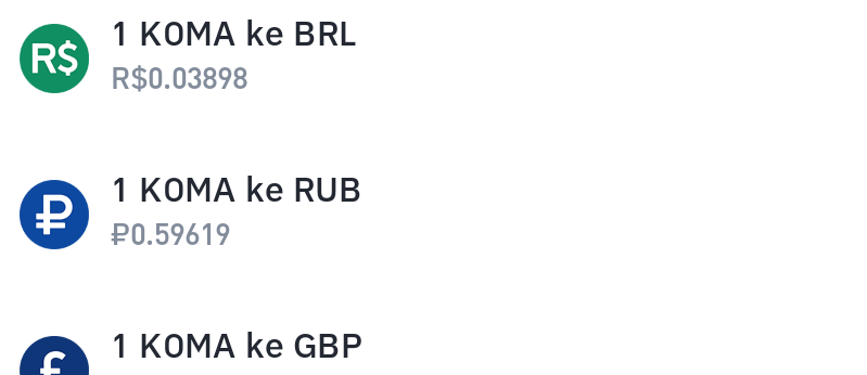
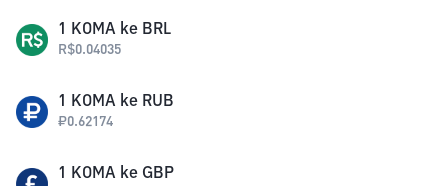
[111,65,247,95] R$0.03898 -> [58,43,121,57] R$0.04035
[111,221,230,251] ₽0.59619 -> [58,115,113,129] ₽0.62174

